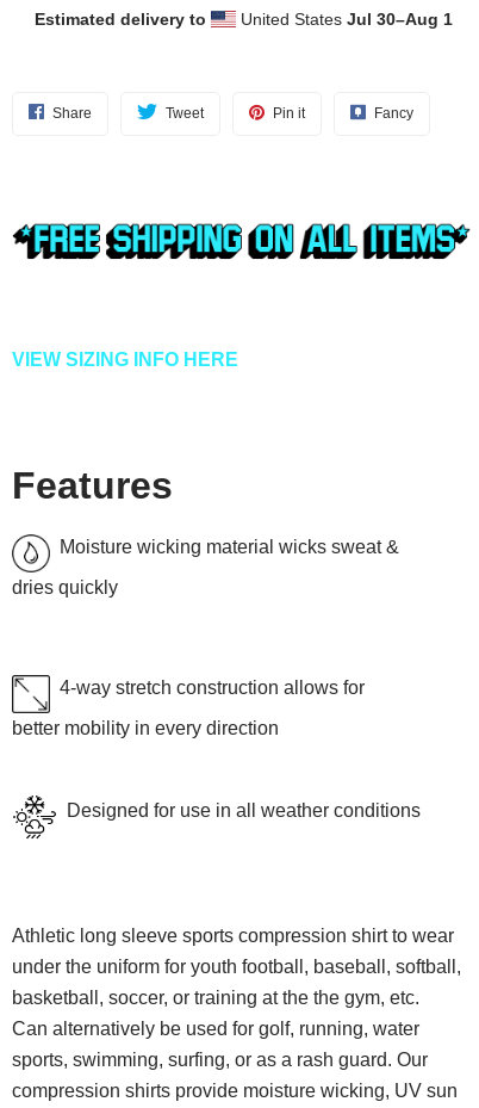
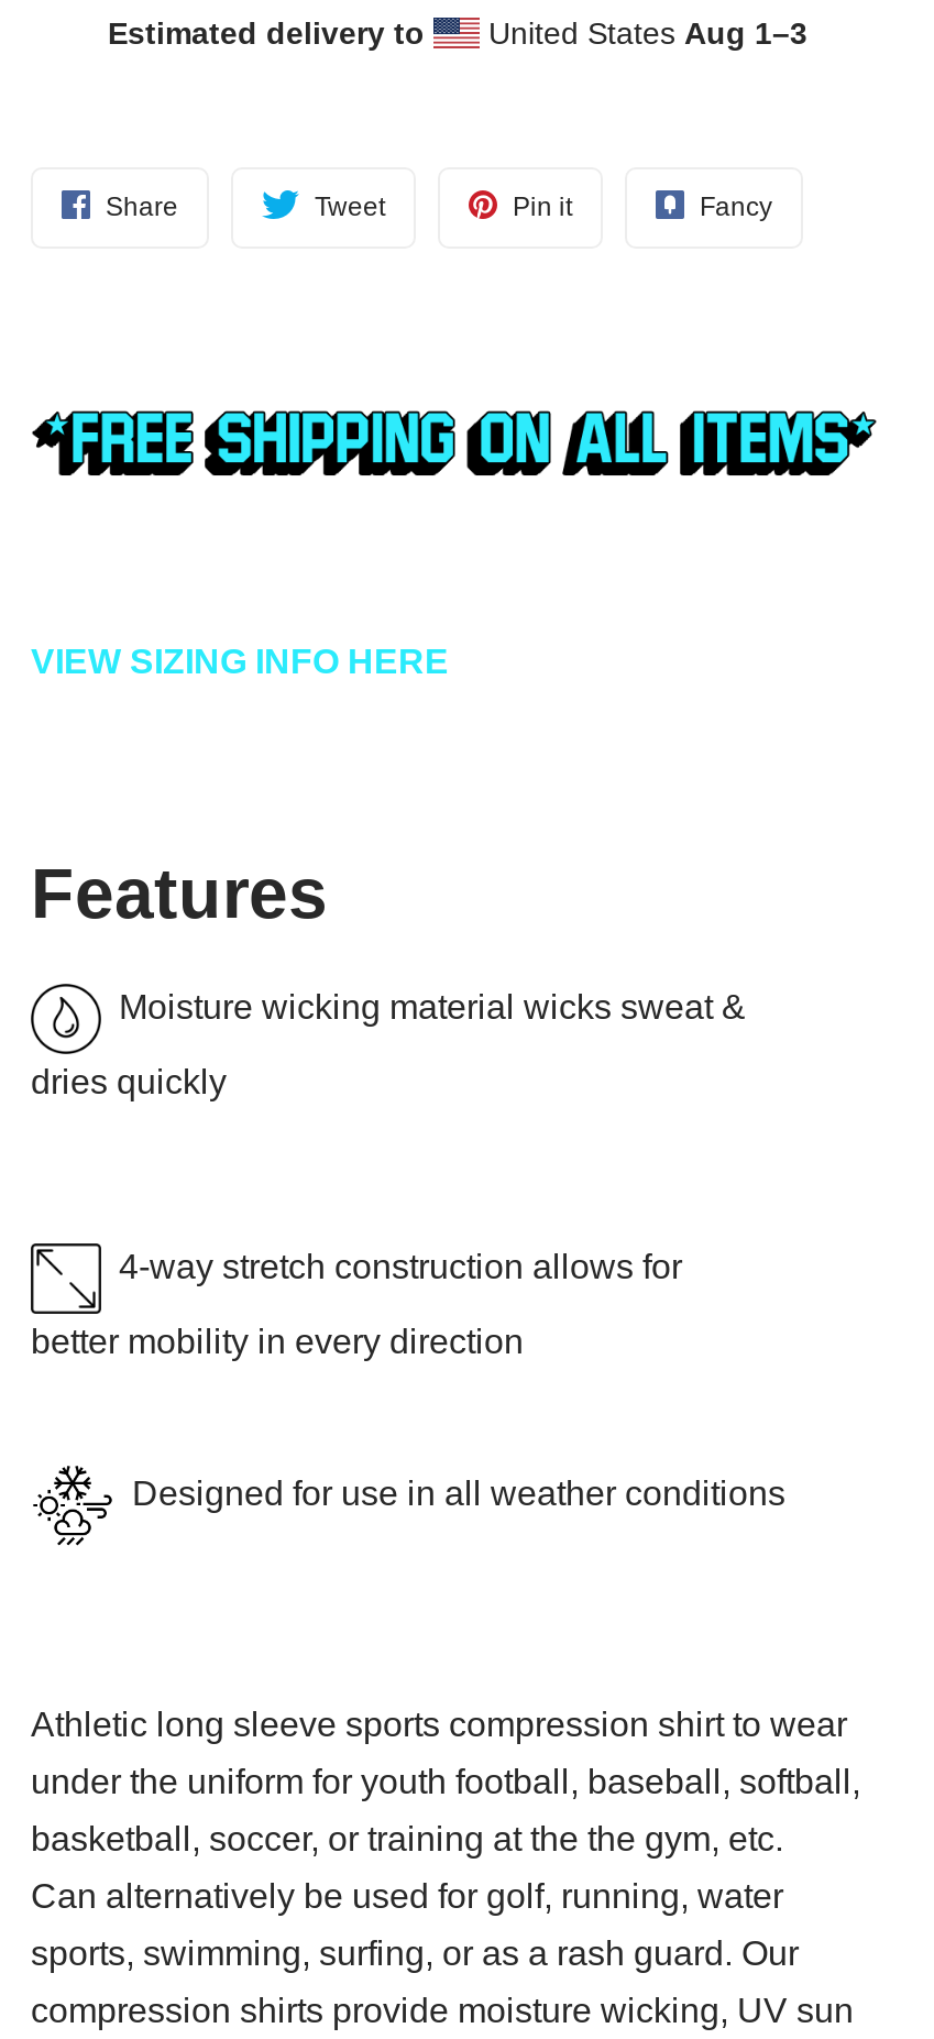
[235,10,452,29] United States Jul 30–Aug 1 -> [480,16,807,51] United States Aug 1–3

